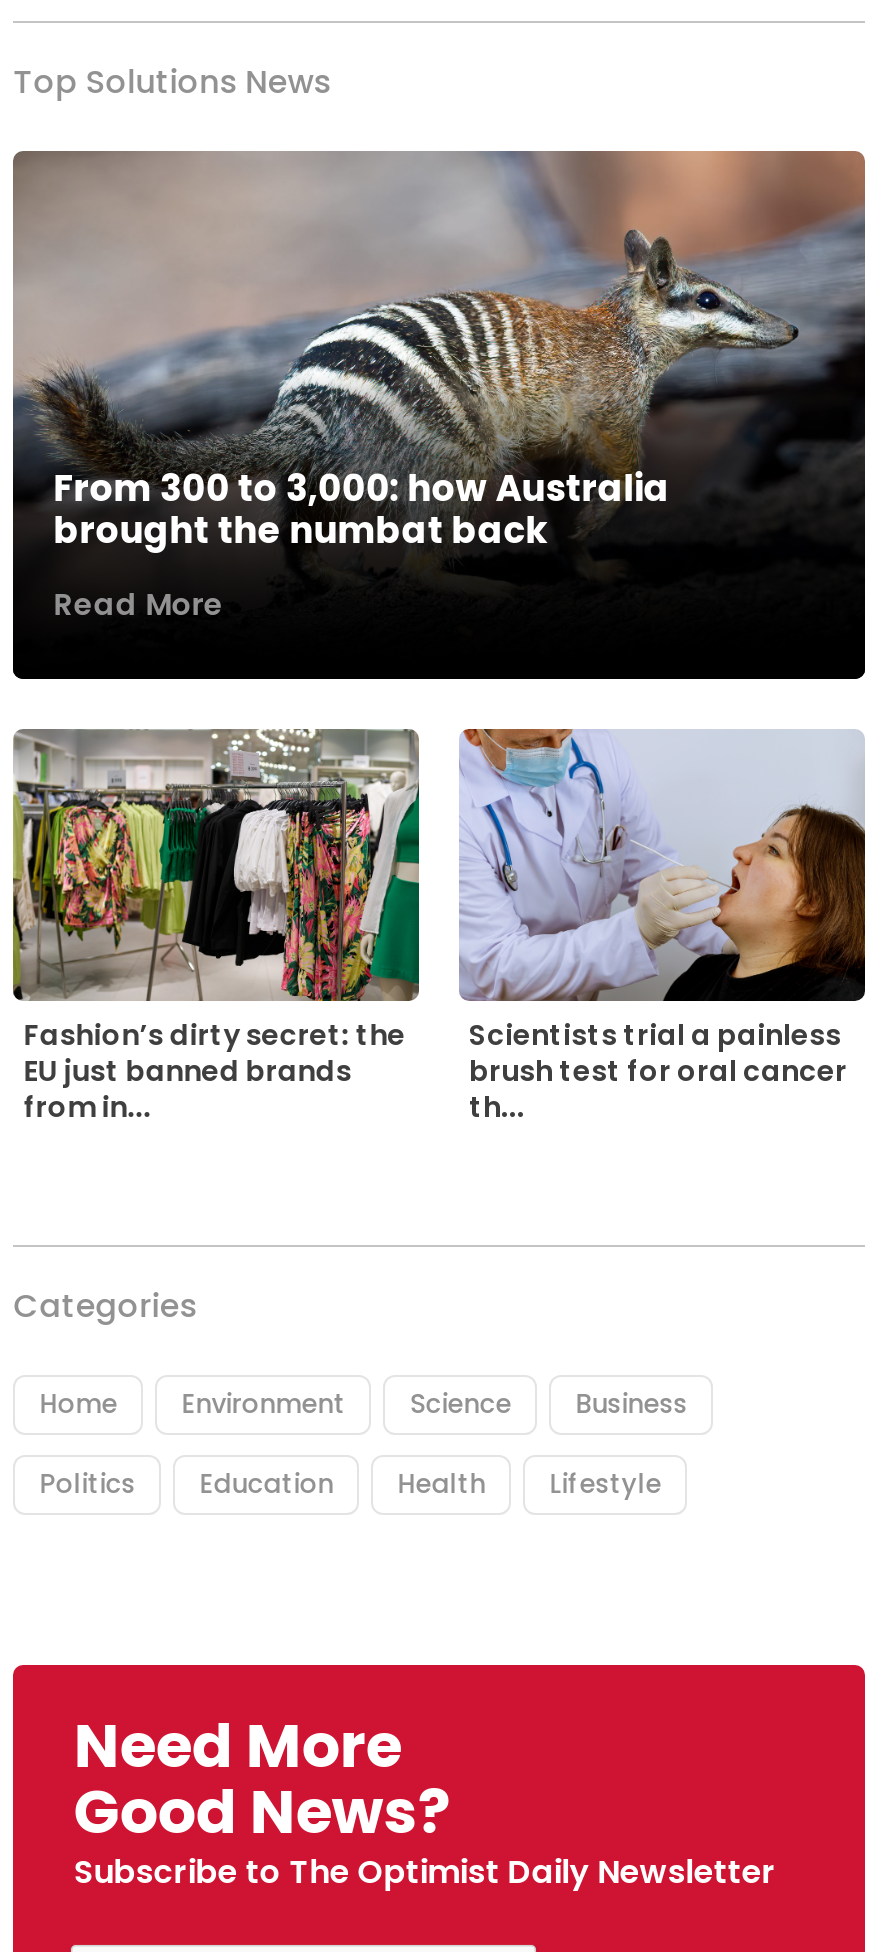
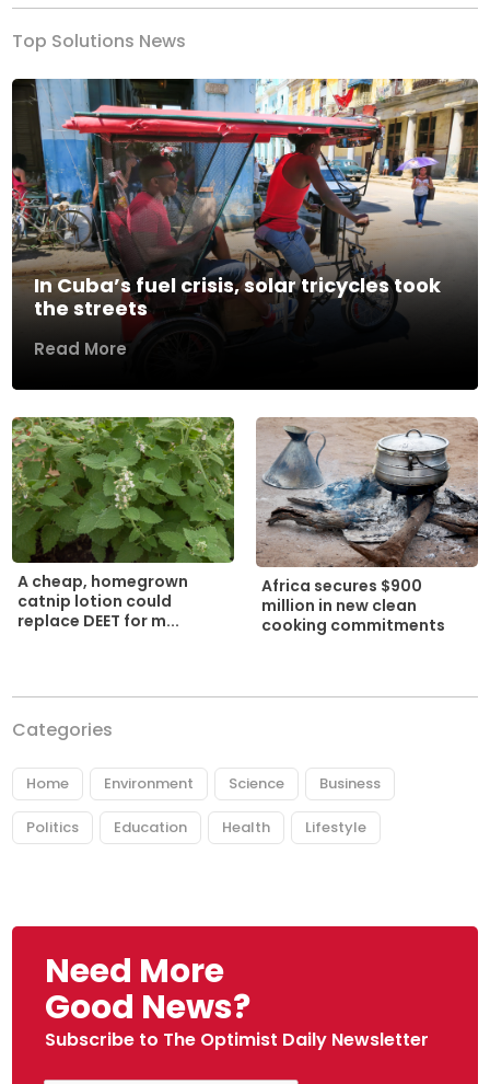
[13,149,867,556] [image] | From 300 to 3,000: how Australia | brought the numbat back -> [11,78,478,322] [image] | In Cuba’s fuel crisis, solar tricycles took | the streets
[13,729,421,1126] [image] | Fashion’s dirty secret: the | EU just banned brands | from in... -> [12,417,235,632] [image] | A cheap, homegrown | catnip lotion could | replace DEET for m...
[459,729,867,1126] [image] | Scientists trial a painless | brush test for oral cancer | th... -> [256,417,479,637] [image] | Africa secures $900 | million in new clean | cooking commitments

